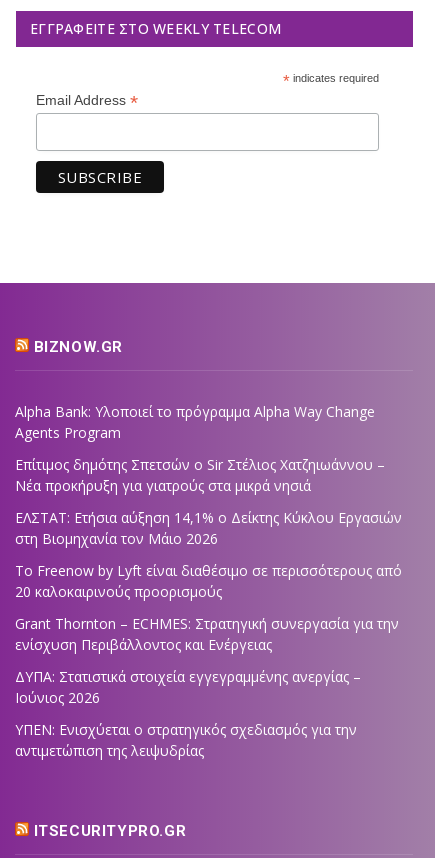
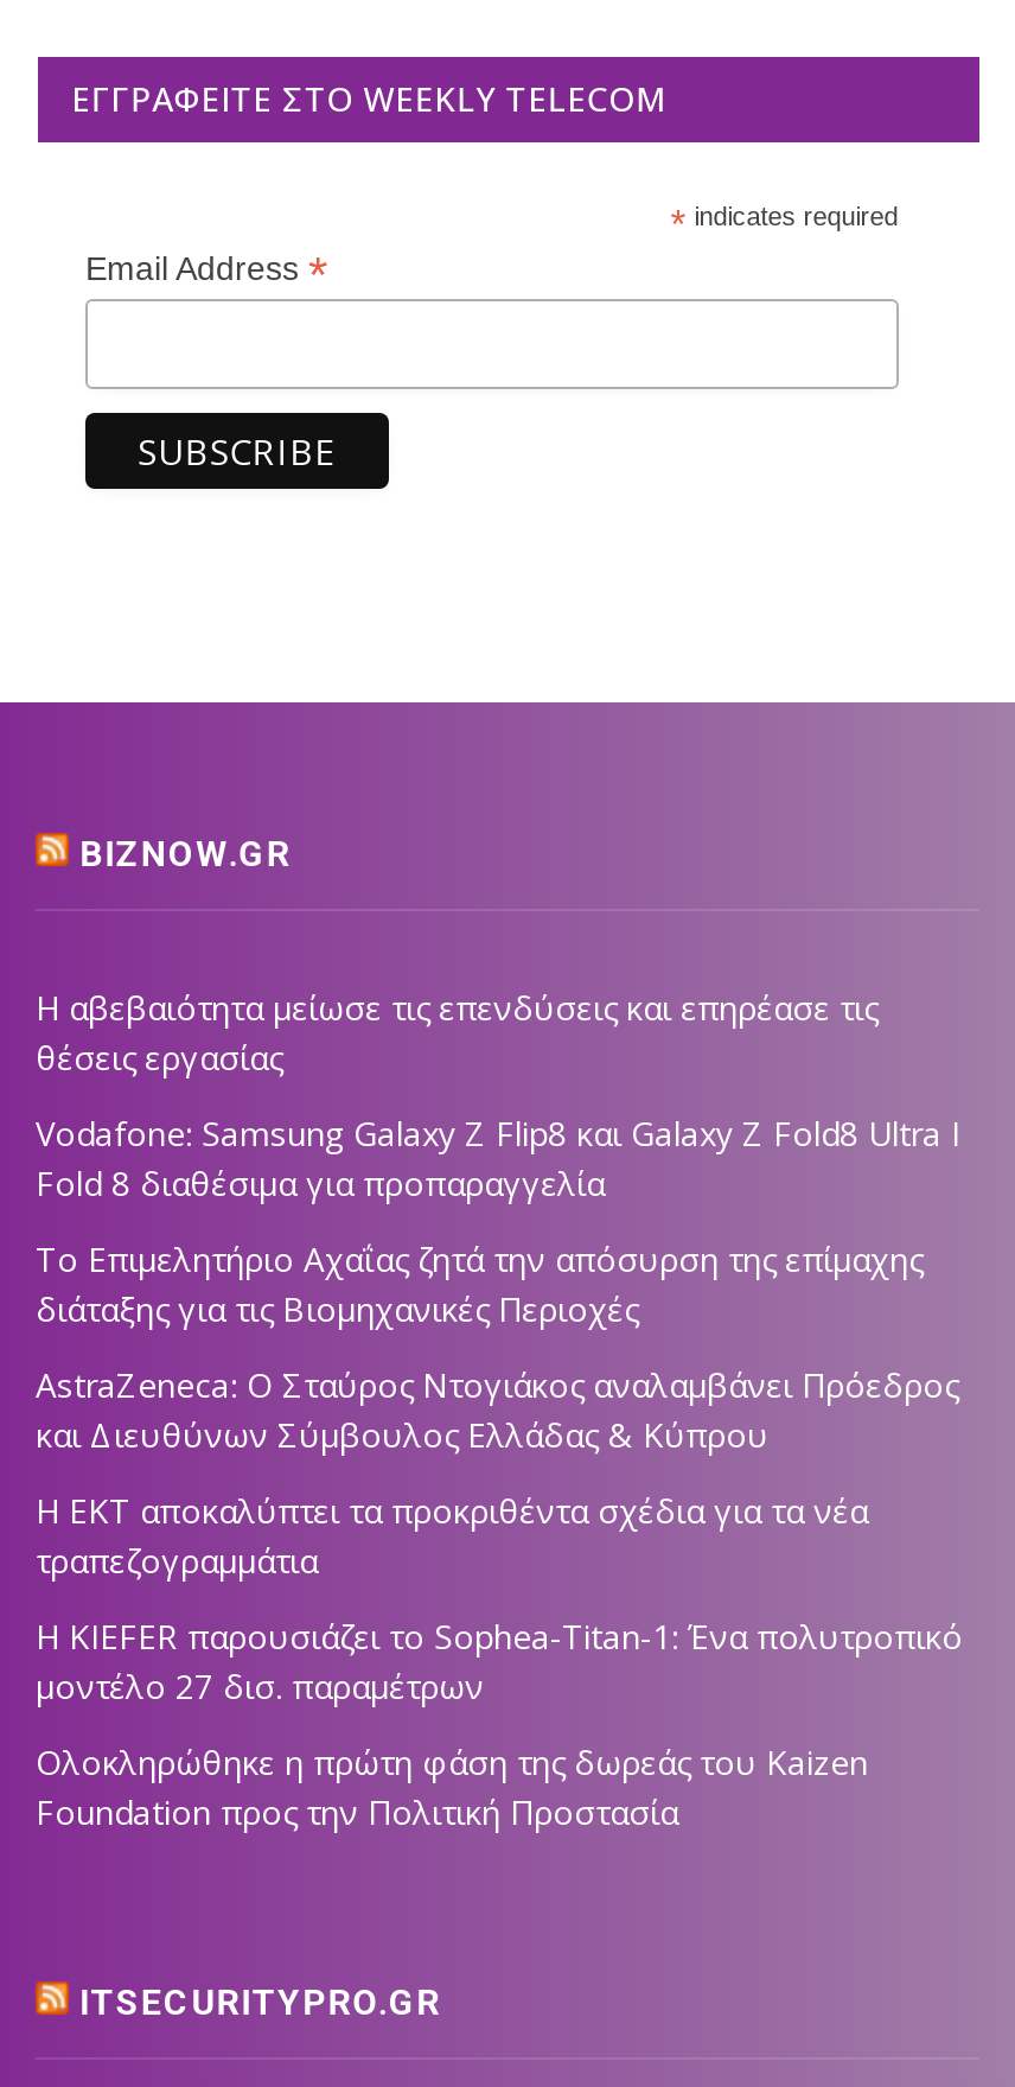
[15,402,375,442] Alpha Bank: Υλοποιεί το πρόγραμμα Alpha Way Change | Agents Program -> [36,985,877,1080] Η αβεβαιότητα μείωσε τις επενδύσεις και επηρέασε τις | θέσεις εργασίας
[15,455,385,495] Επίτιμος δημότης Σπετσών ο Sir Στέλιος Χατζηιωάννου – | Νέα προκήρυξη για γιατρούς στα μικρά νησιά -> [36,1111,960,1206] Vodafone: Samsung Galaxy Z Flip8 και Galaxy Z Fold8 Ultra I | Fold 8 διαθέσιμα για προπαραγγελία
[15,508,402,548] ΕΛΣΤΑΤ: Ετήσια αύξηση 14,1% ο Δείκτης Κύκλου Εργασιών | στη Βιομηχανία τον Μάιο 2026 -> [36,1237,923,1332] Το Επιμελητήριο Αχαΐας ζητά την απόσυρση της επίμαχης | διάταξης για τις Βιομηχανικές Περιοχές
[15,561,402,601] Tο Freenow by Lyft είναι διαθέσιμο σε περισσότερους από | 20 καλοκαιρινούς προορισμούς -> [36,1363,958,1458] AstraZeneca: Ο Σταύρος Ντογιάκος αναλαμβάνει Πρόεδρος | και Διευθύνων Σύμβουλος Ελλάδας & Κύπρου
[15,614,399,654] Grant Thornton – ECHMES: Στρατηγική συνεργασία για την | ενίσχυση Περιβάλλοντος και Ενέργειας -> [36,1489,868,1583] Η ΕΚΤ αποκαλύπτει τα προκριθέντα σχέδια για τα νέα | τραπεζογραμμάτια
[15,667,361,707] ΔΥΠΑ: Στατιστικά στοιχεία εγγεγραμμένης ανεργίας – | Ιούνιος 2026 -> [36,1614,963,1709] Η KIEFER παρουσιάζει το Sophea-Titan-1: Ένα πολυτροπικό | μοντέλο 27 δισ. παραμέτρων
[15,720,357,760] ΥΠΕΝ: Ενισχύεται ο στρατηγικός σχεδιασμός για την | αντιμετώπιση της λειψυδρίας -> [36,1740,868,1835] Ολοκληρώθηκε η πρώτη φάση της δωρεάς του Kaizen | Foundation προς την Πολιτική Προστασία

